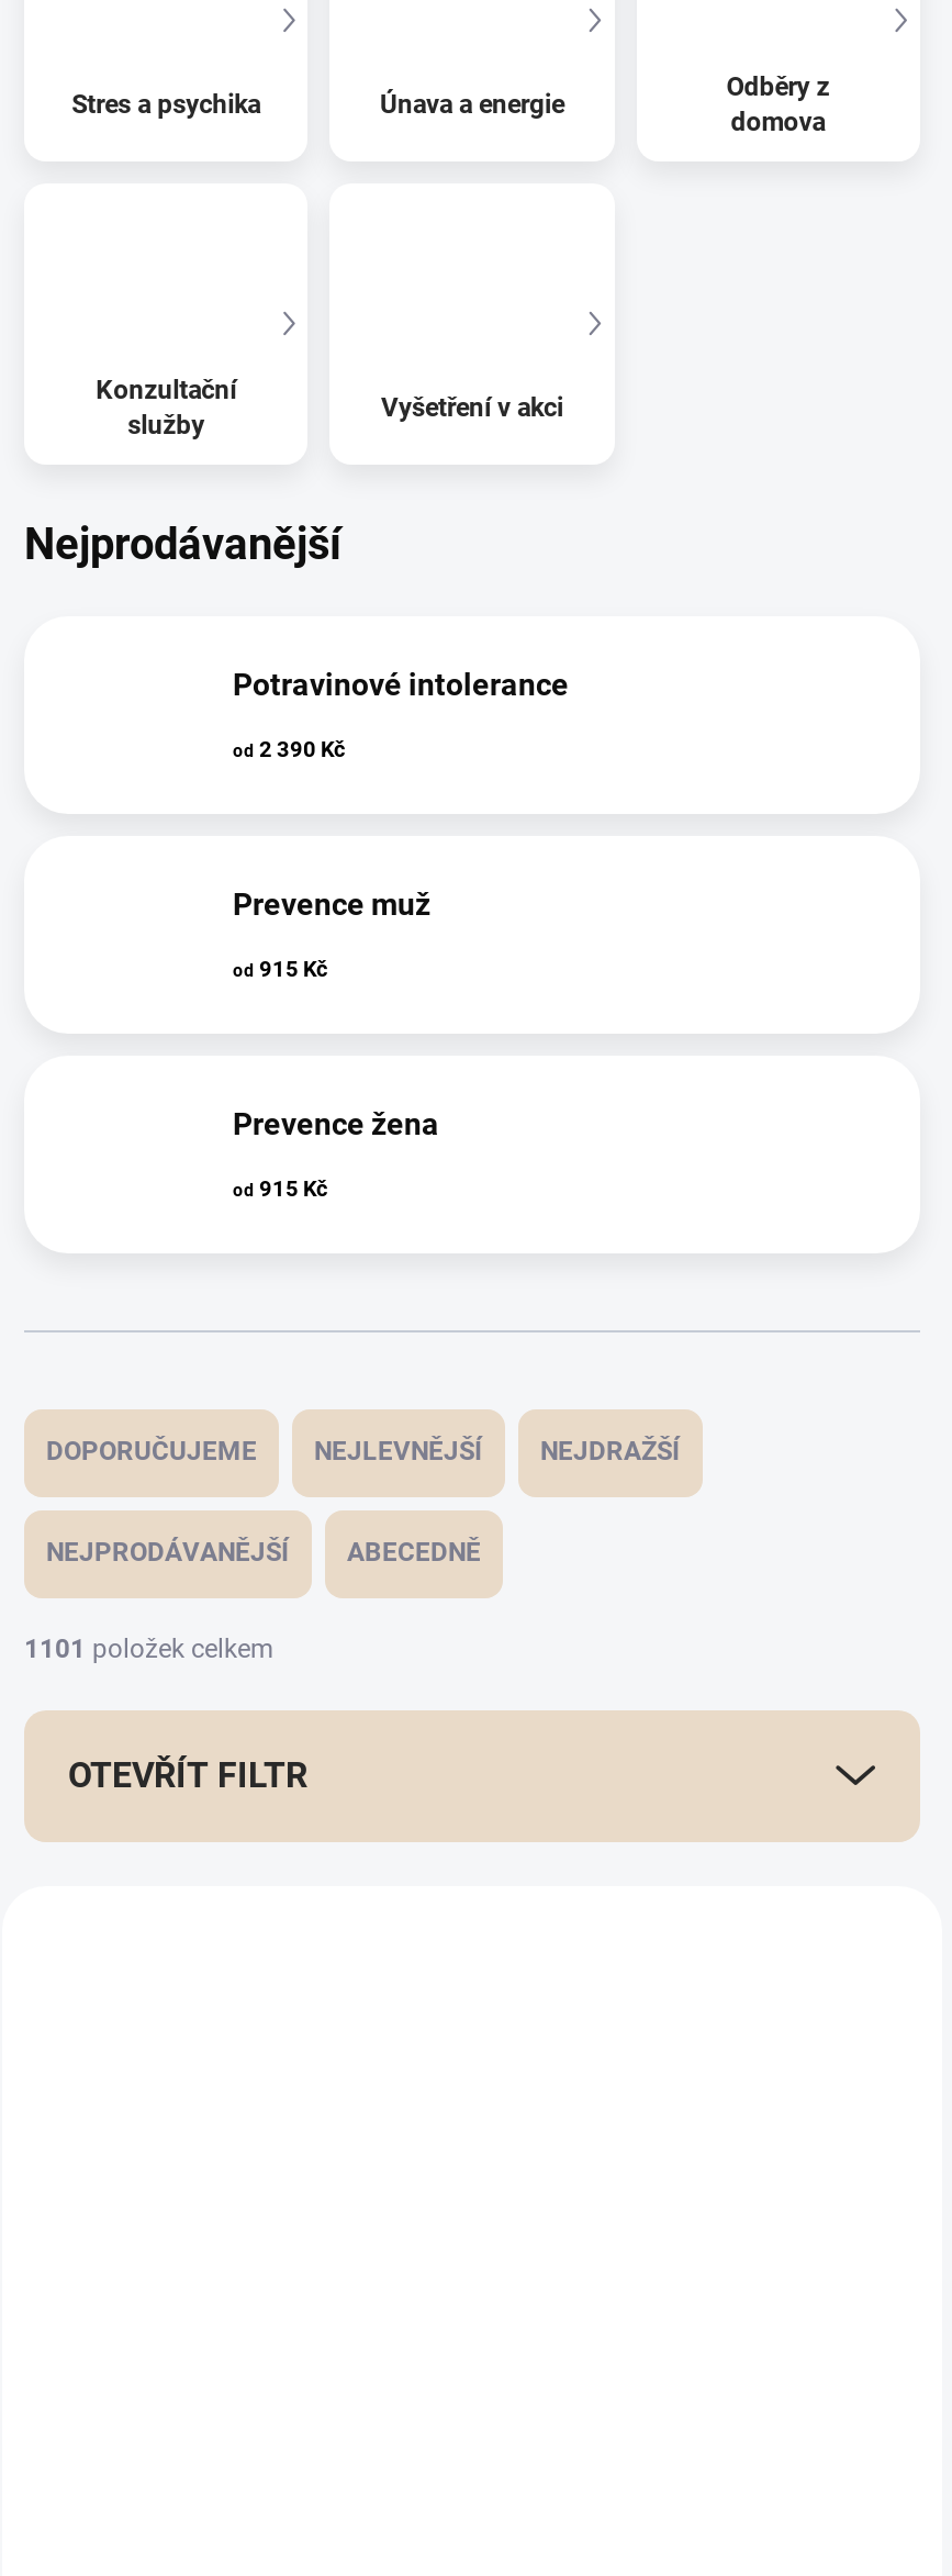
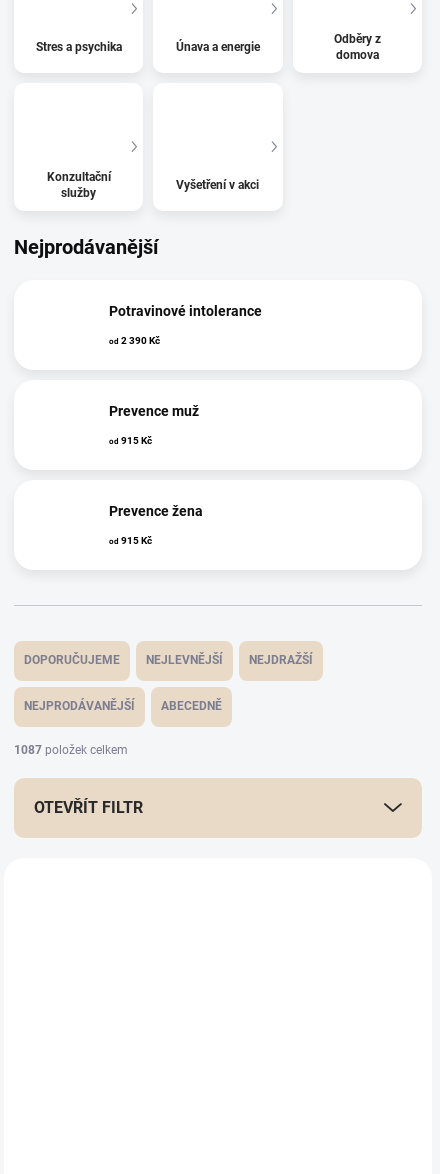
[24,1633,275,1664] 1101 položek celkem -> [14,743,128,757] 1087 položek celkem

